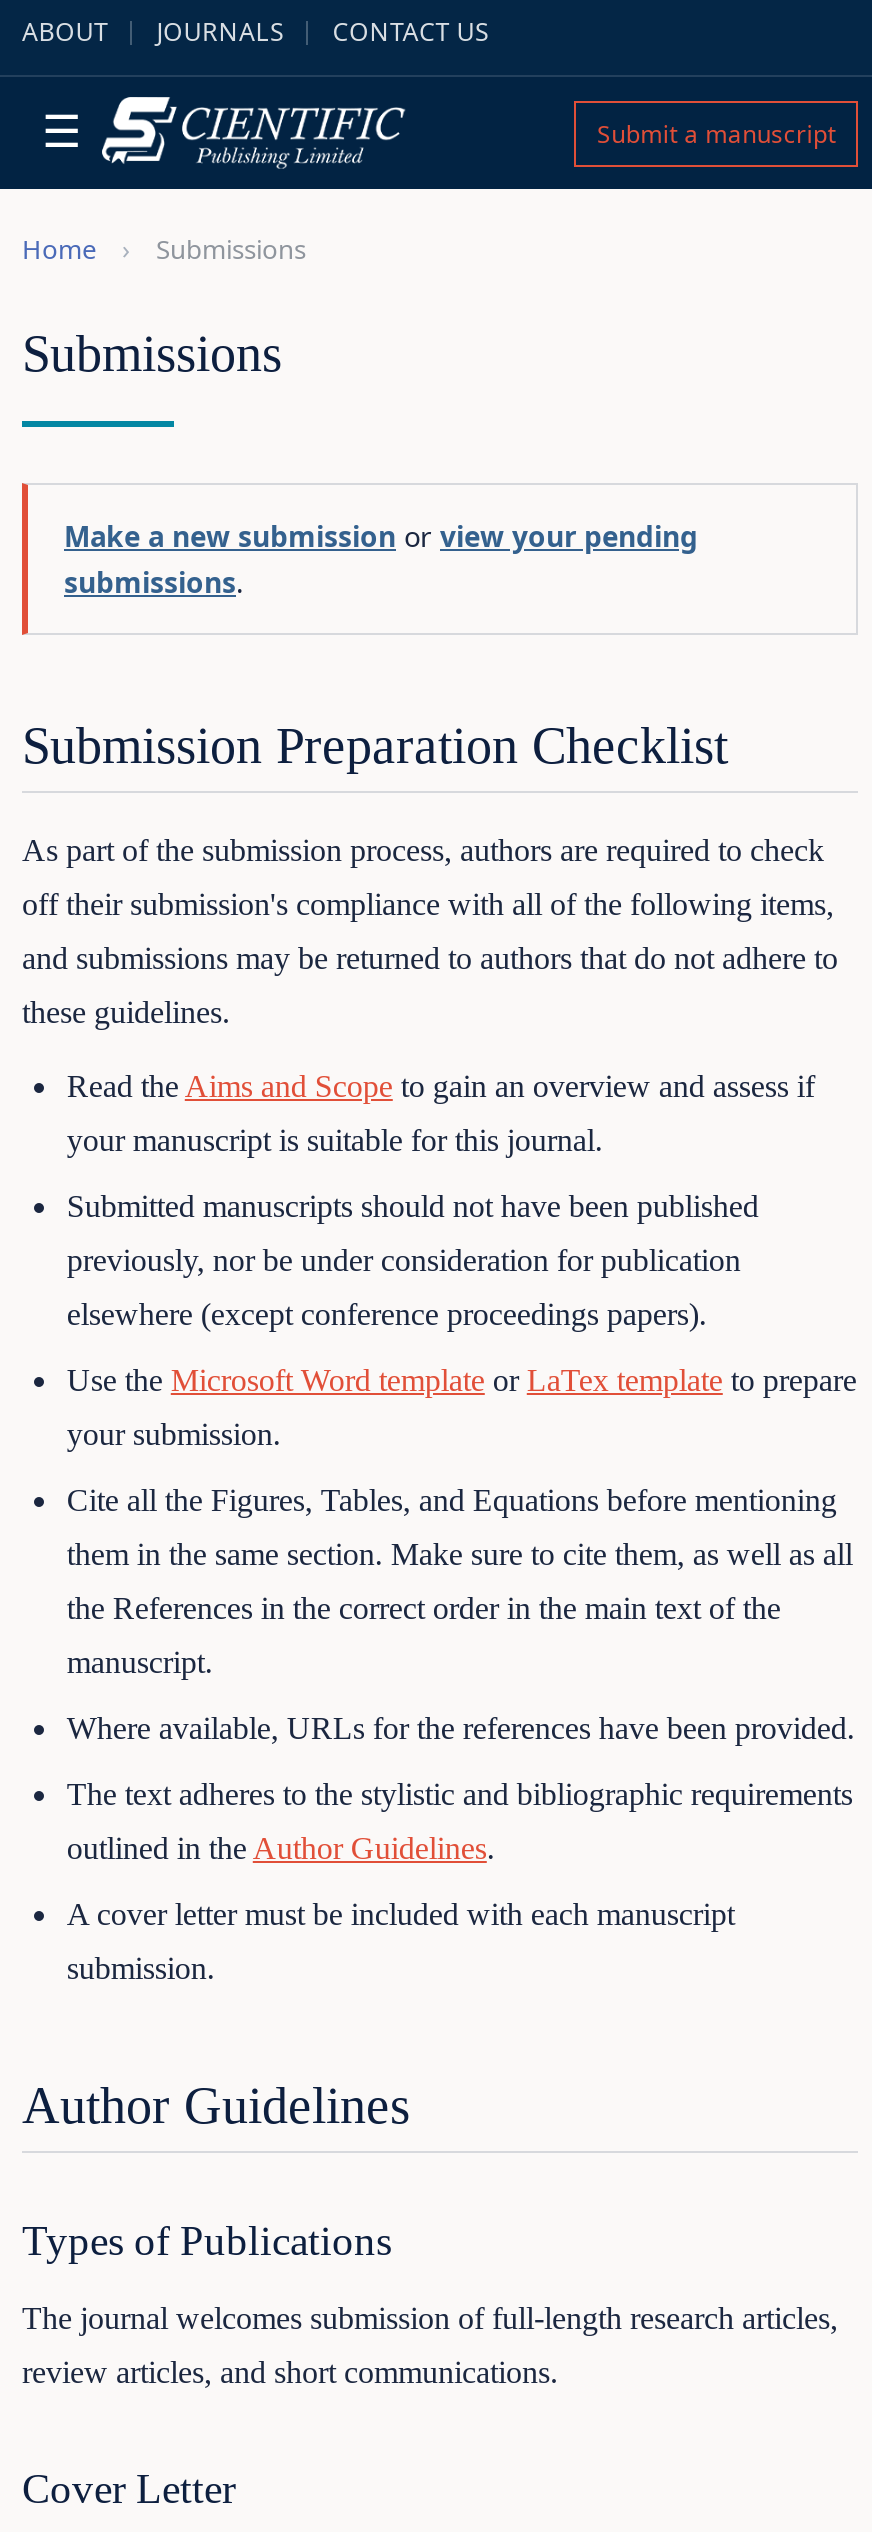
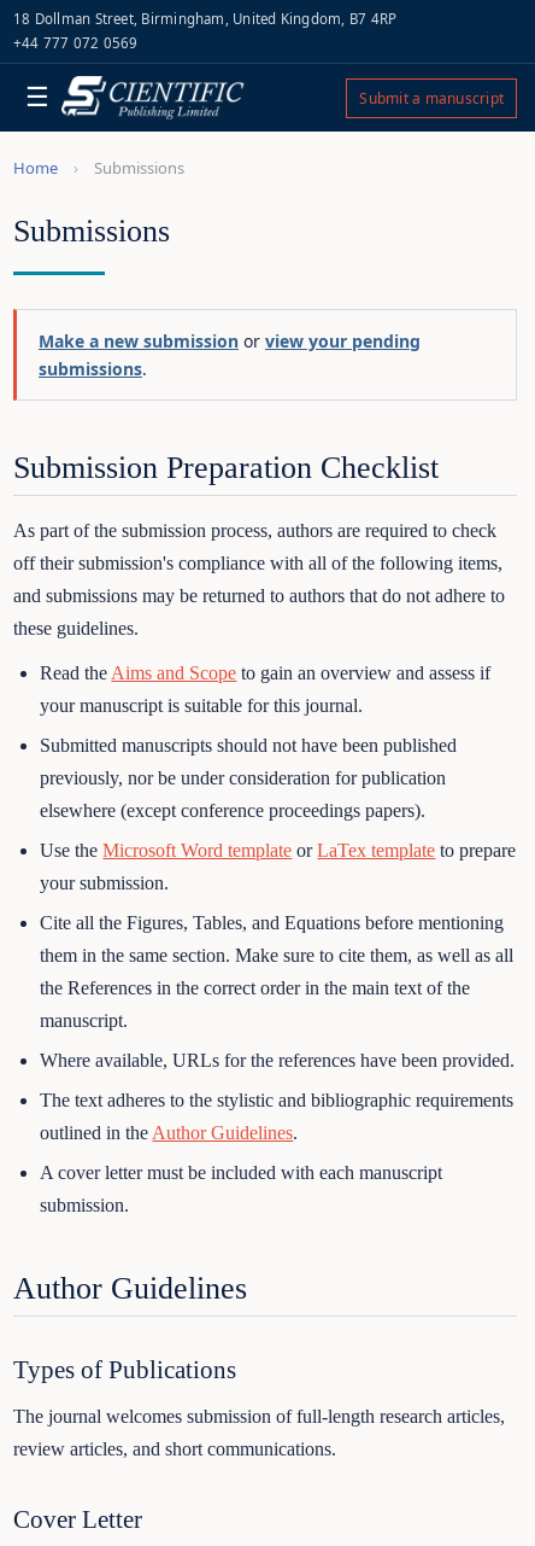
[22,15,490,49] ABOUT | JOURNALS | CONTACT US -> [13,10,397,52] 18 Dollman Street, Birmingham, United Kingdom, B7 4RP | +44 777 072 0569

